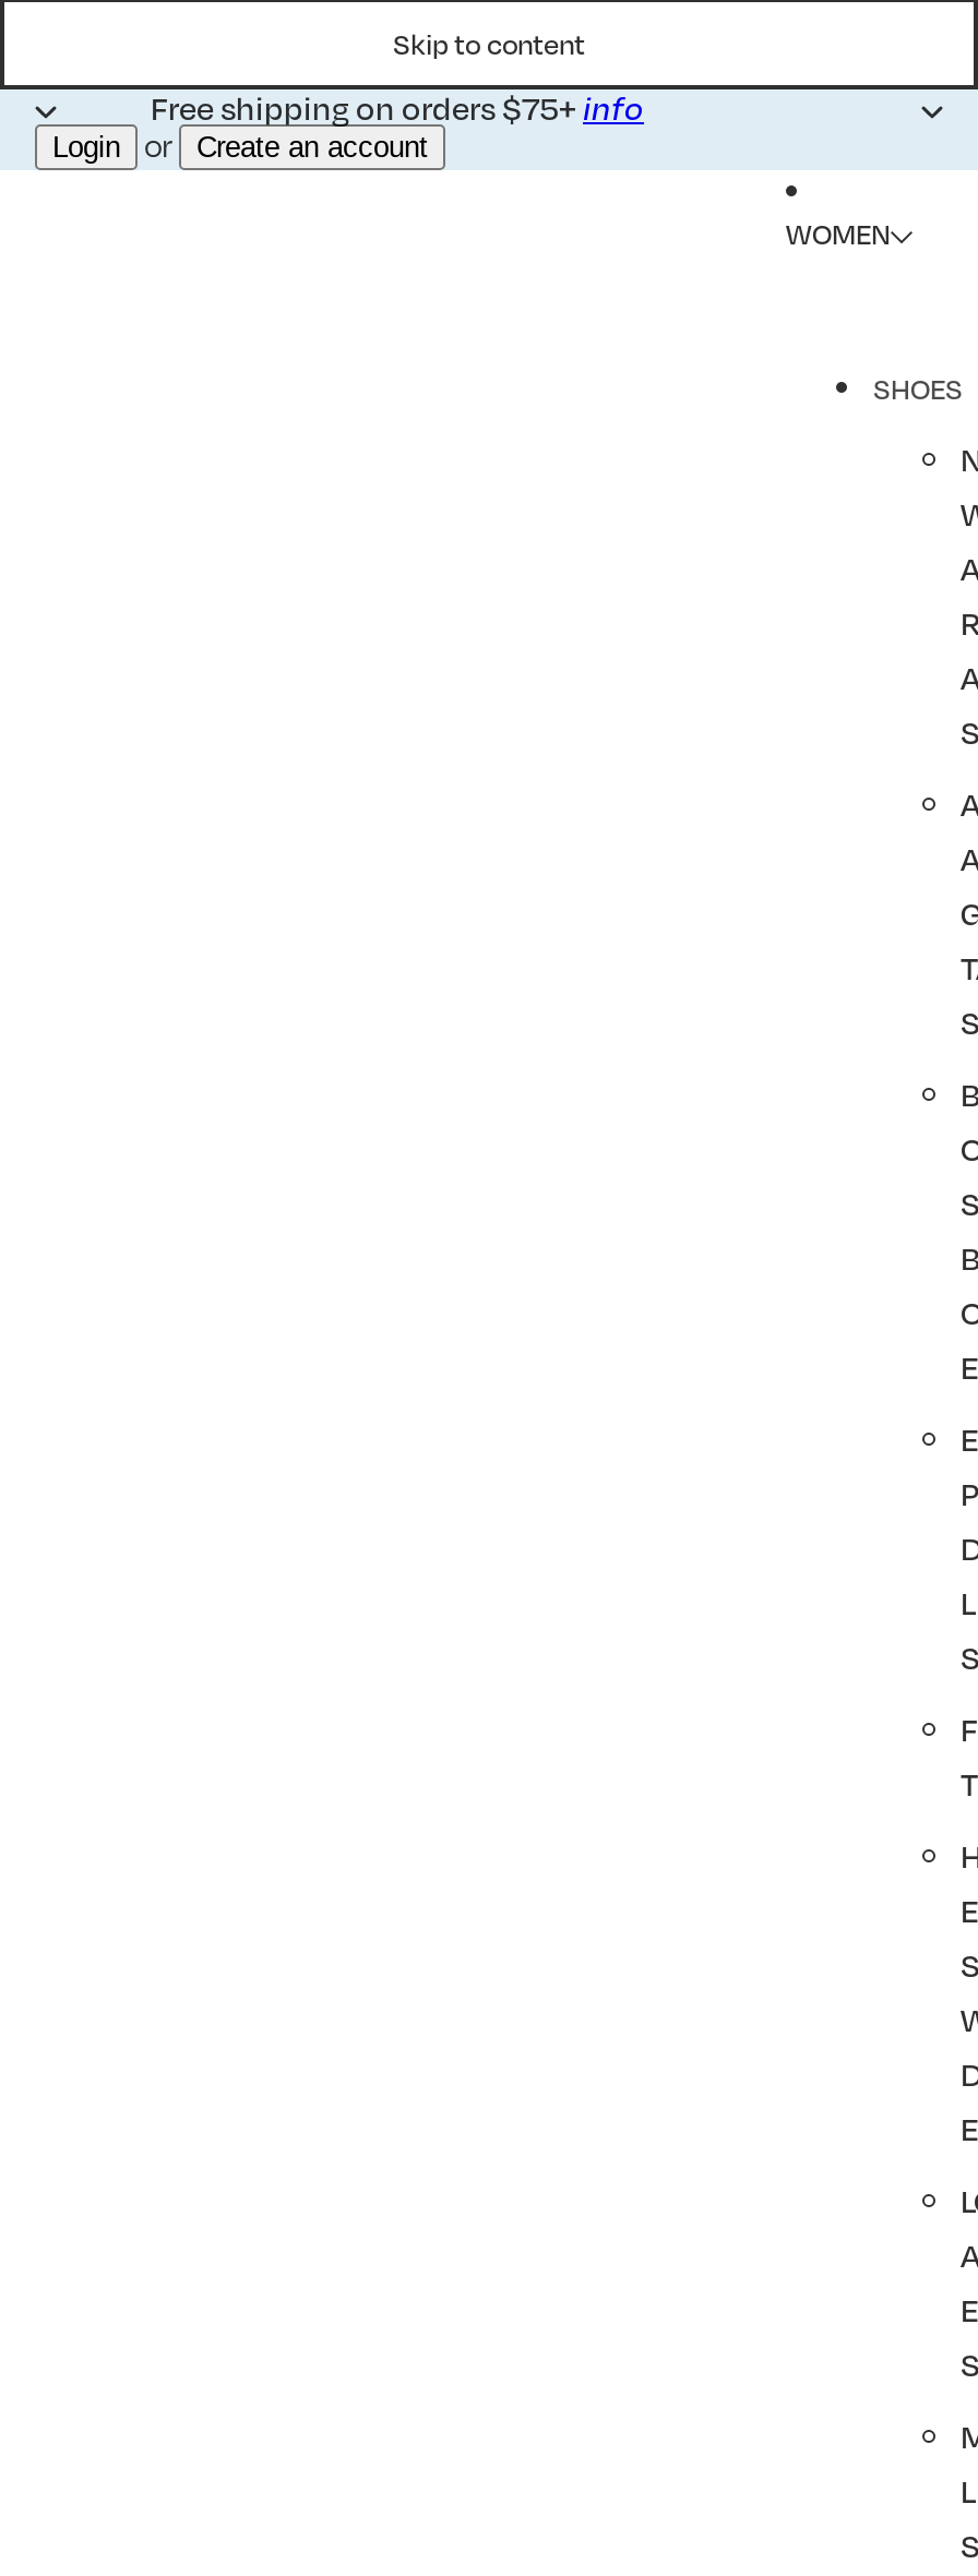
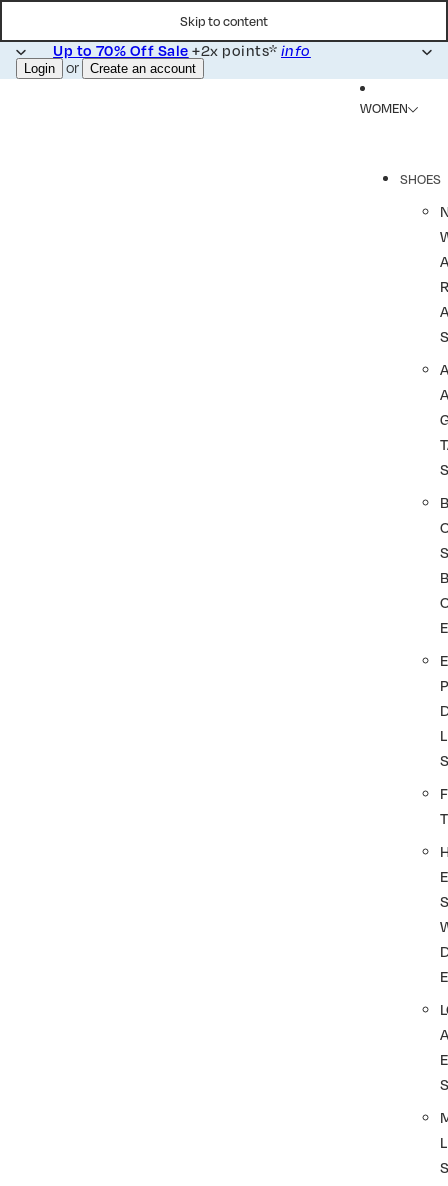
[151,87,644,127] Free shipping on orders $75+info -> [53,41,311,59] Up to 70% Off Sale+2x points*info

